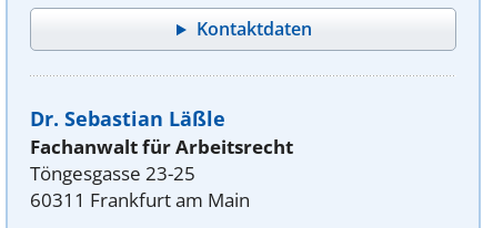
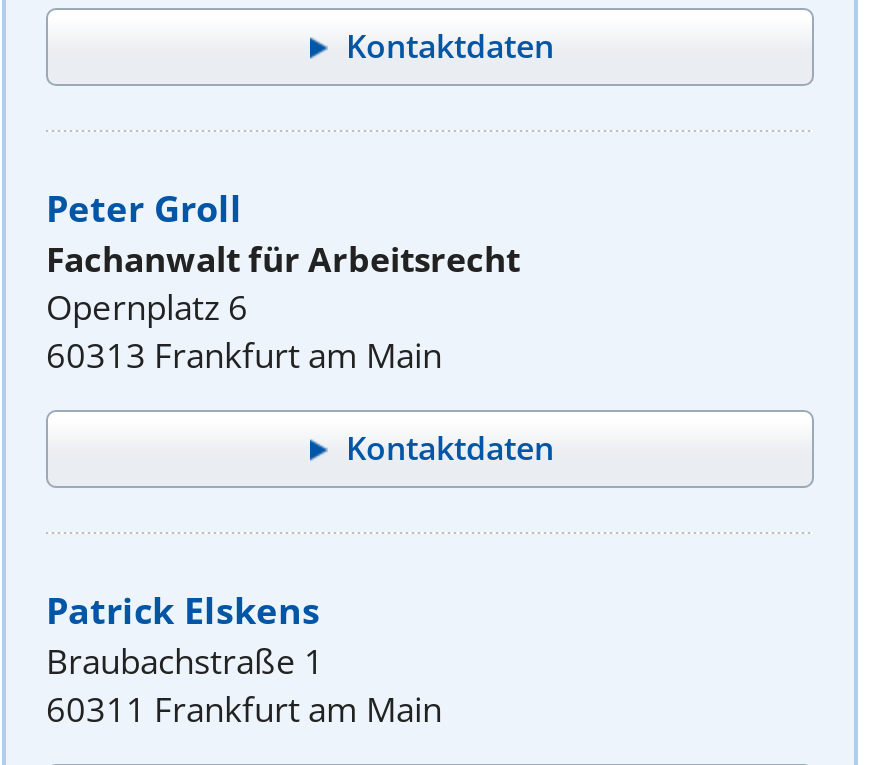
[30,105,225,131] Dr. Sebastian Läßle -> [46,184,242,232] Peter Groll
[30,160,195,185] Töngesgasse 23-25 -> [46,284,554,684] Opernplatz 6 | 60313 Frankfurt am Main | Kontaktdaten | Patrick Elskens | Braubachstraße 1

